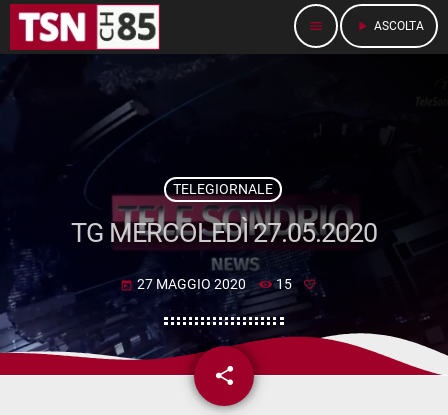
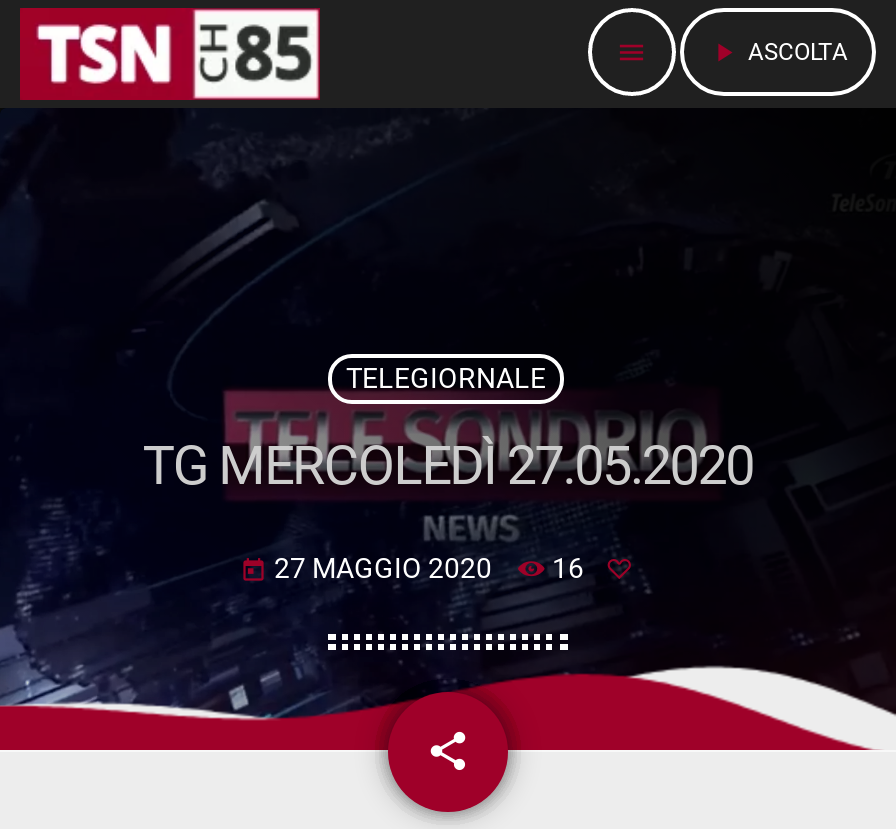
[276,276,295,292] 15 -> [552,552,590,584] 16

